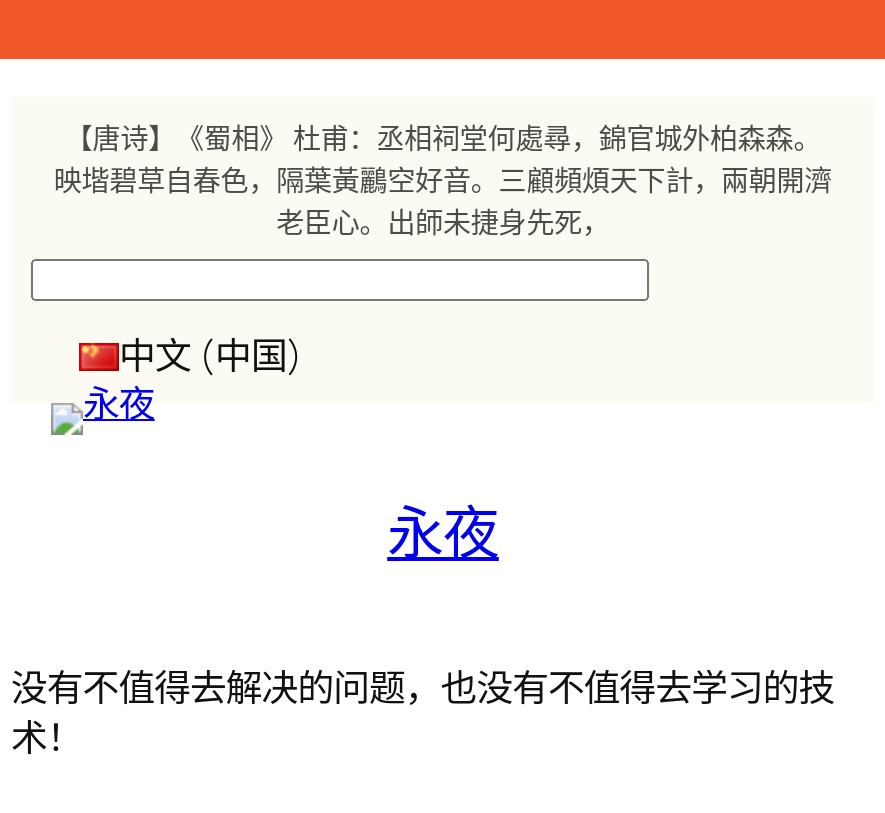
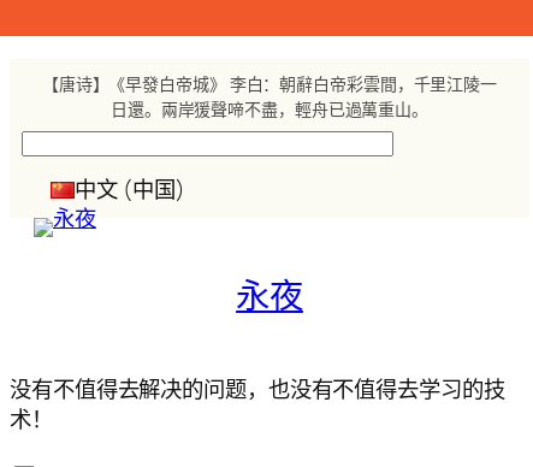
[54,120,832,242] 【唐诗】《蜀相》 杜甫：丞相祠堂何處尋，錦官城外柏森森。 | 映堦碧草自春色，隔葉黃鸝空好音。三顧頻煩天下計，兩朝開濟 | 老臣心。出師未捷身先死， -> [42,73,497,121] 【唐诗】《早發白帝城》 李白：朝辭白帝彩雲間，千里江陵一 | 日還。兩岸猨聲啼不盡，輕舟已過萬重山。

